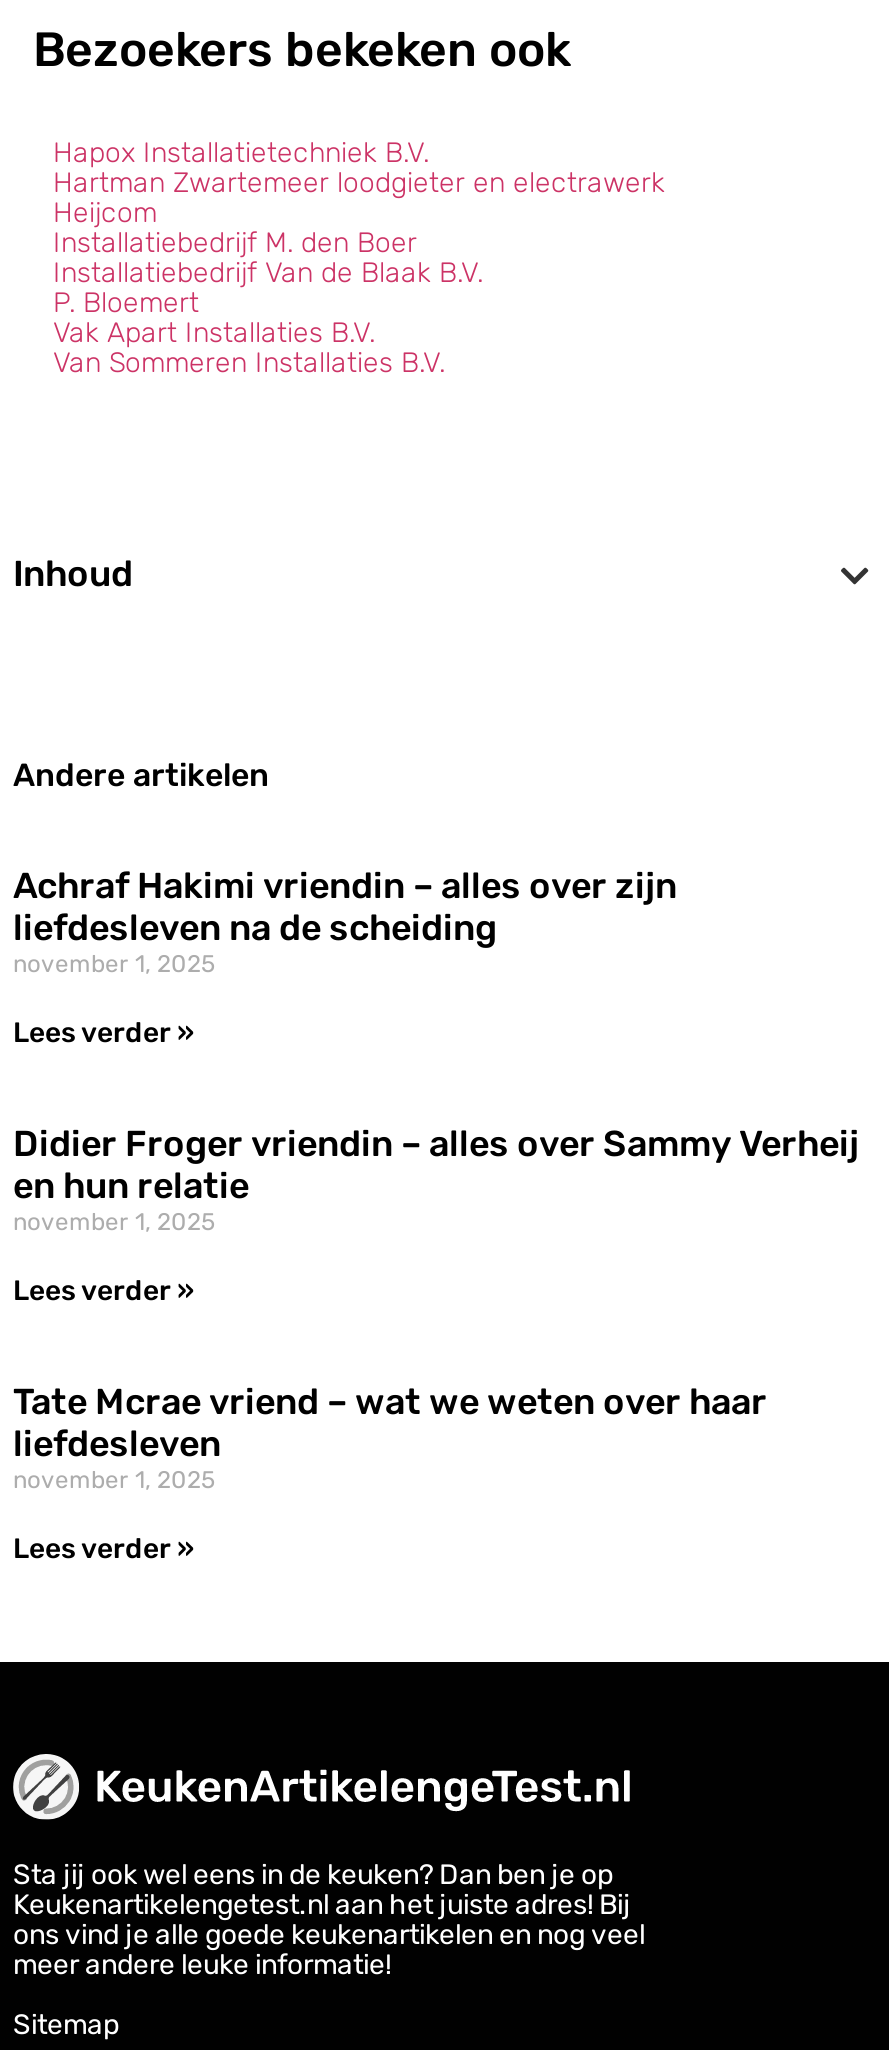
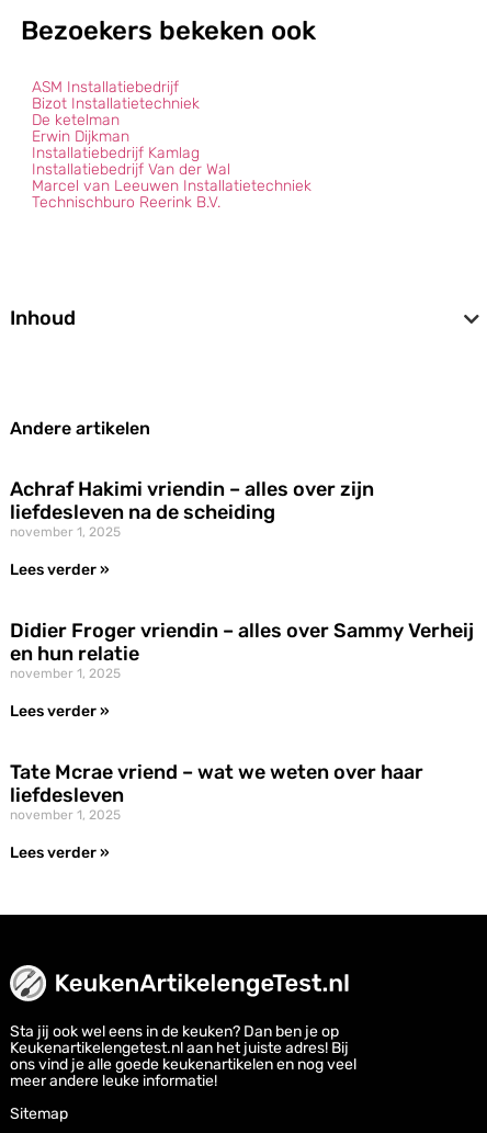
[53,136,665,380] Hapox Installatietechniek B.V. | Hartman Zwartemeer loodgieter en electrawerk | Heijcom | Installatiebedrijf M. den Boer | Installatiebedrijf Van de Blaak B.V. | P. Bloemert | Vak Apart Installaties B.V. | Van Sommeren Installaties B.V. -> [32,78,312,212] ASM Installatiebedrijf | Bizot Installatietechniek | De ketelman | Erwin Dijkman | Installatiebedrijf Kamlag | Installatiebedrijf Van der Wal | Marcel van Leeuwen Installatietechniek | Technischburo Reerink B.V.

